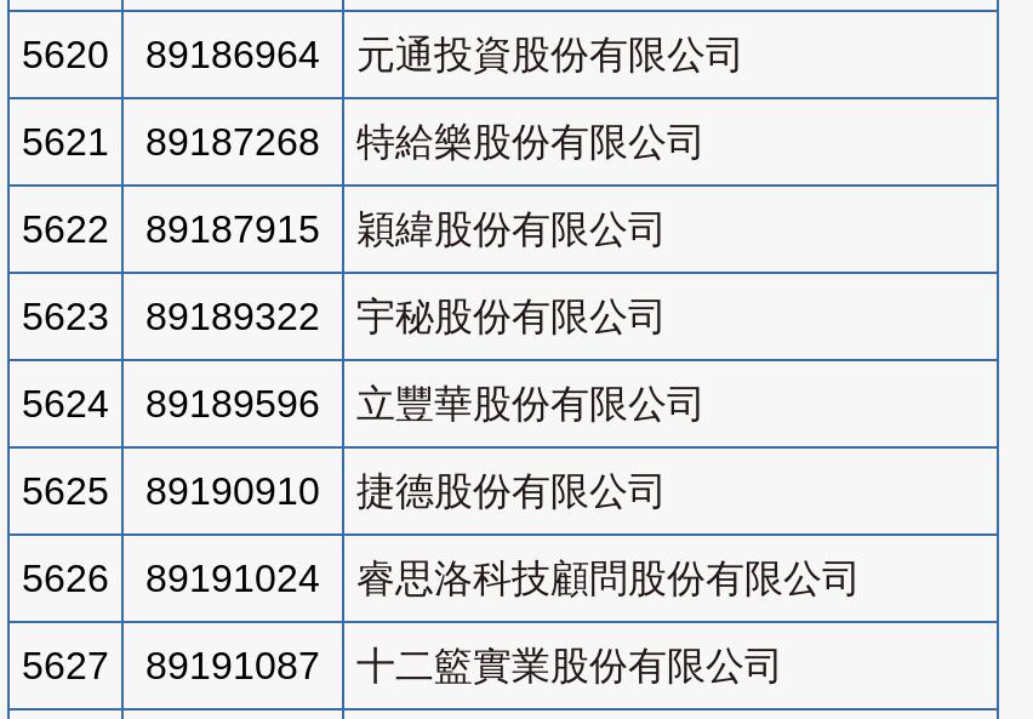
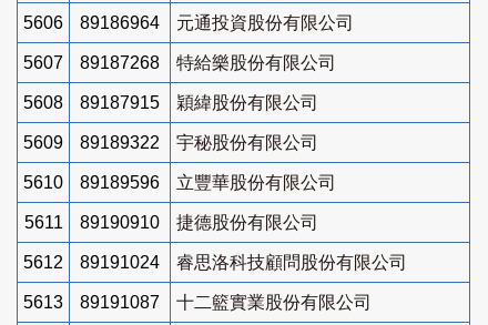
[22,34,744,75] 5620 89186964 元通投資股份有限公司 -> [23,13,354,32] 5606 89186964 元通投資股份有限公司
[22,121,706,162] 5621 89187268 特給樂股份有限公司 -> [23,53,336,72] 5607 89187268 特給樂股份有限公司
[22,208,667,250] 5622 89187915 穎緯股份有限公司 -> [23,93,318,112] 5608 89187915 穎緯股份有限公司
[22,296,667,337] 5623 89189322 宇秘股份有限公司 -> [23,133,318,152] 5609 89189322 宇秘股份有限公司
[22,383,706,424] 5624 89189596 立豐華股份有限公司 -> [23,173,336,192] 5610 89189596 立豐華股份有限公司
[22,470,667,511] 5625 89190910 捷德股份有限公司 -> [24,213,318,232] 5611 89190910 捷德股份有限公司
[22,557,861,599] 5626 89191024 睿思洛科技顧問股份有限公司 -> [23,253,407,272] 5612 89191024 睿思洛科技顧問股份有限公司
[22,645,783,686] 5627 89191087 十二籃實業股份有限公司 -> [23,293,372,312] 5613 89191087 十二籃實業股份有限公司

